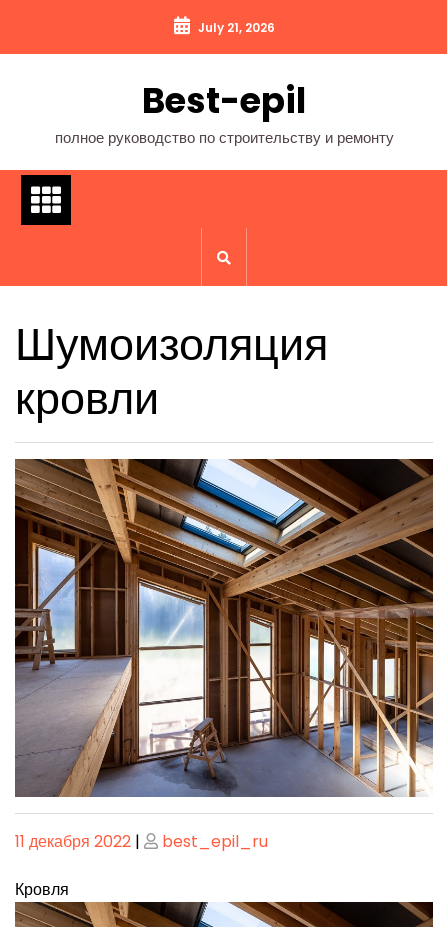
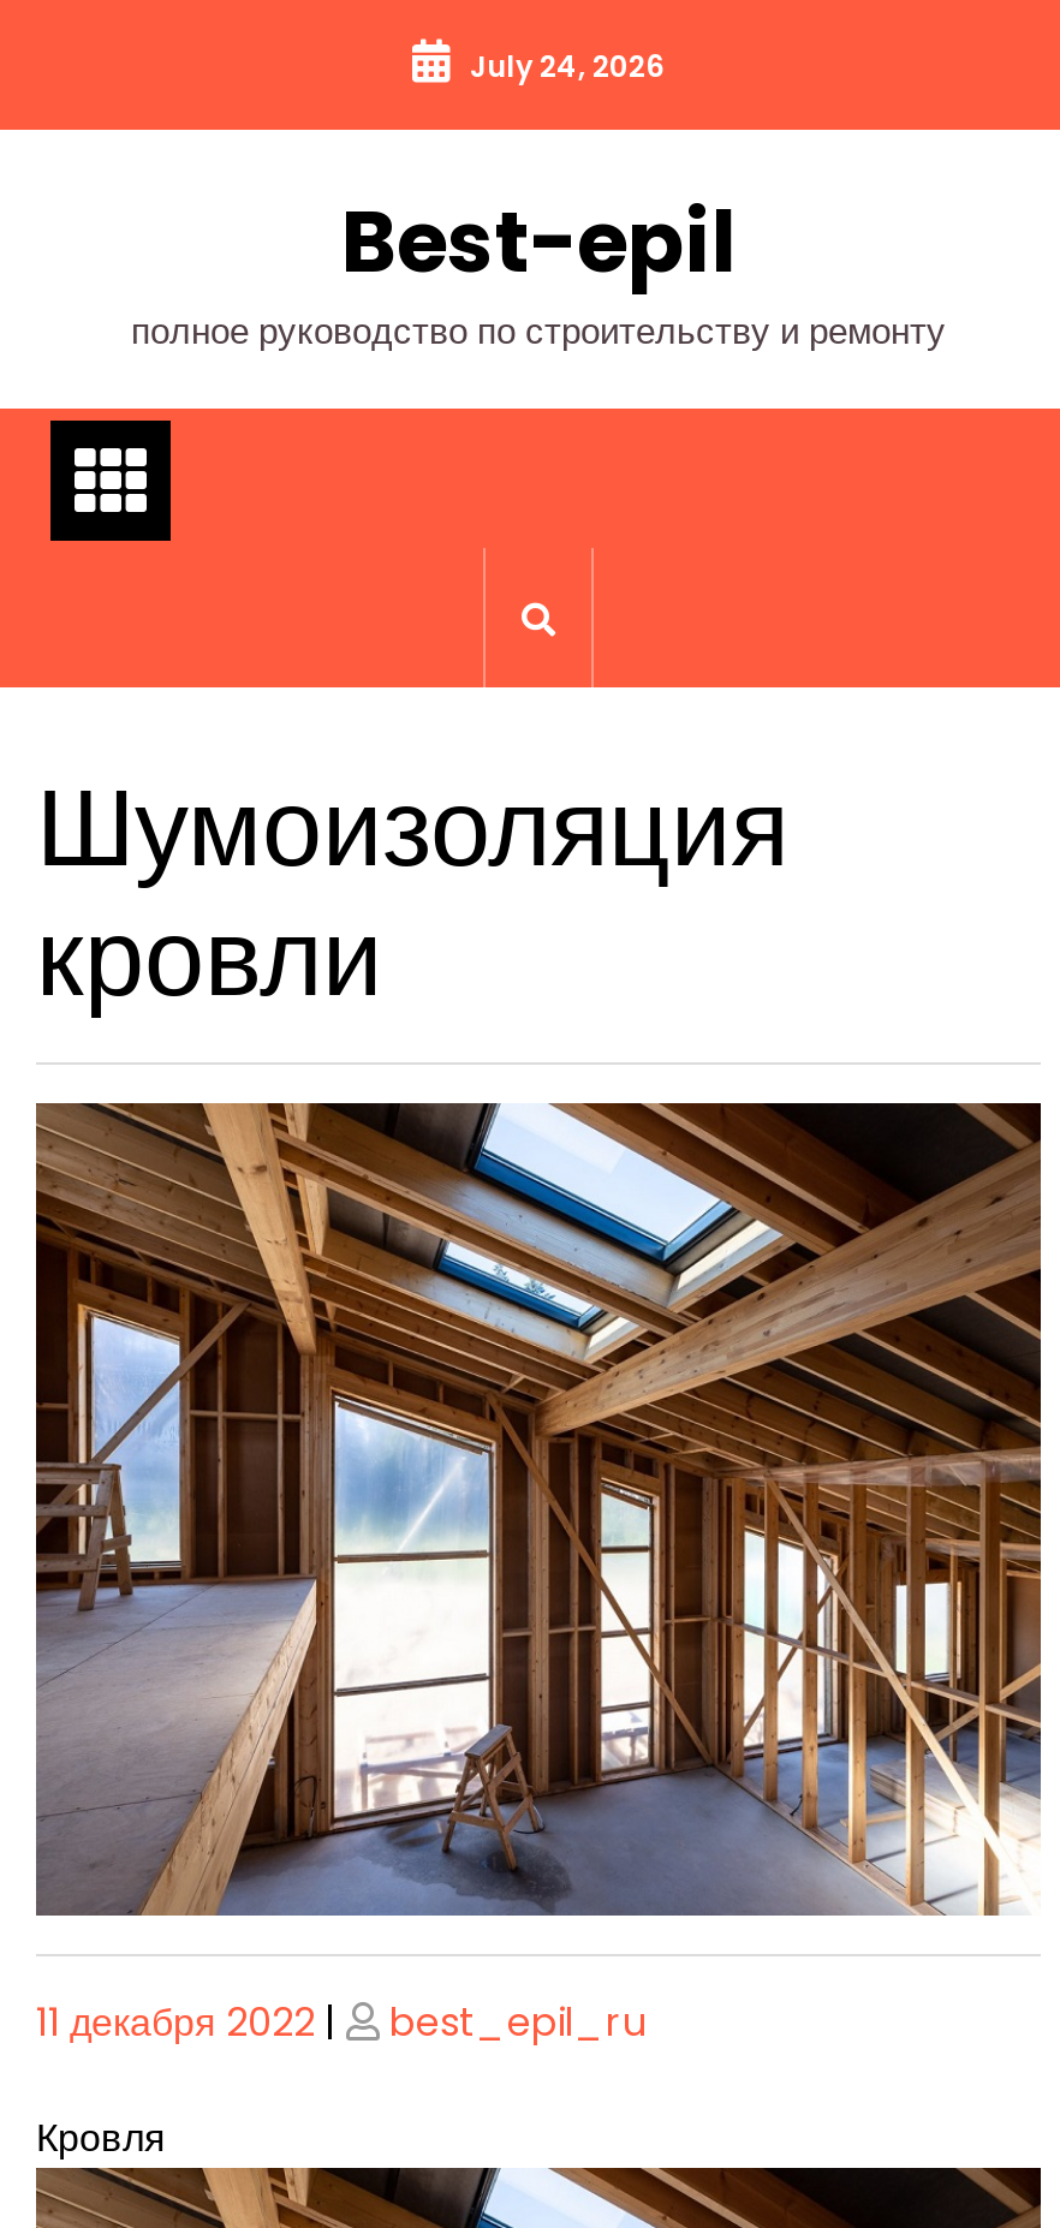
[194,19,274,36] July 21, 2026 -> [463,46,665,87] July 24, 2026

